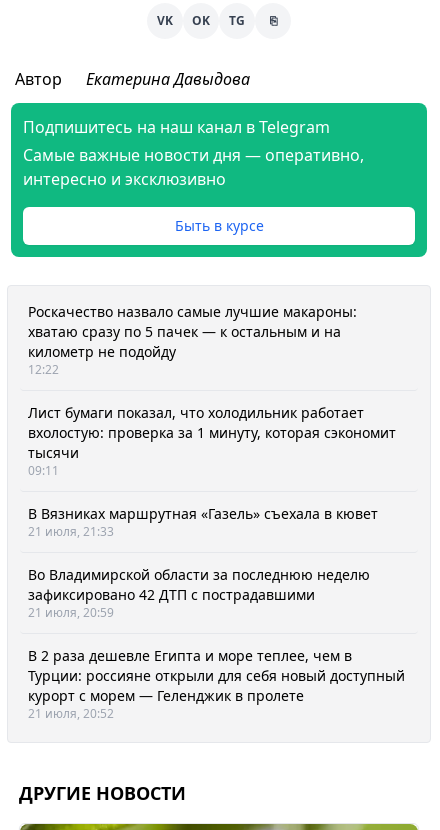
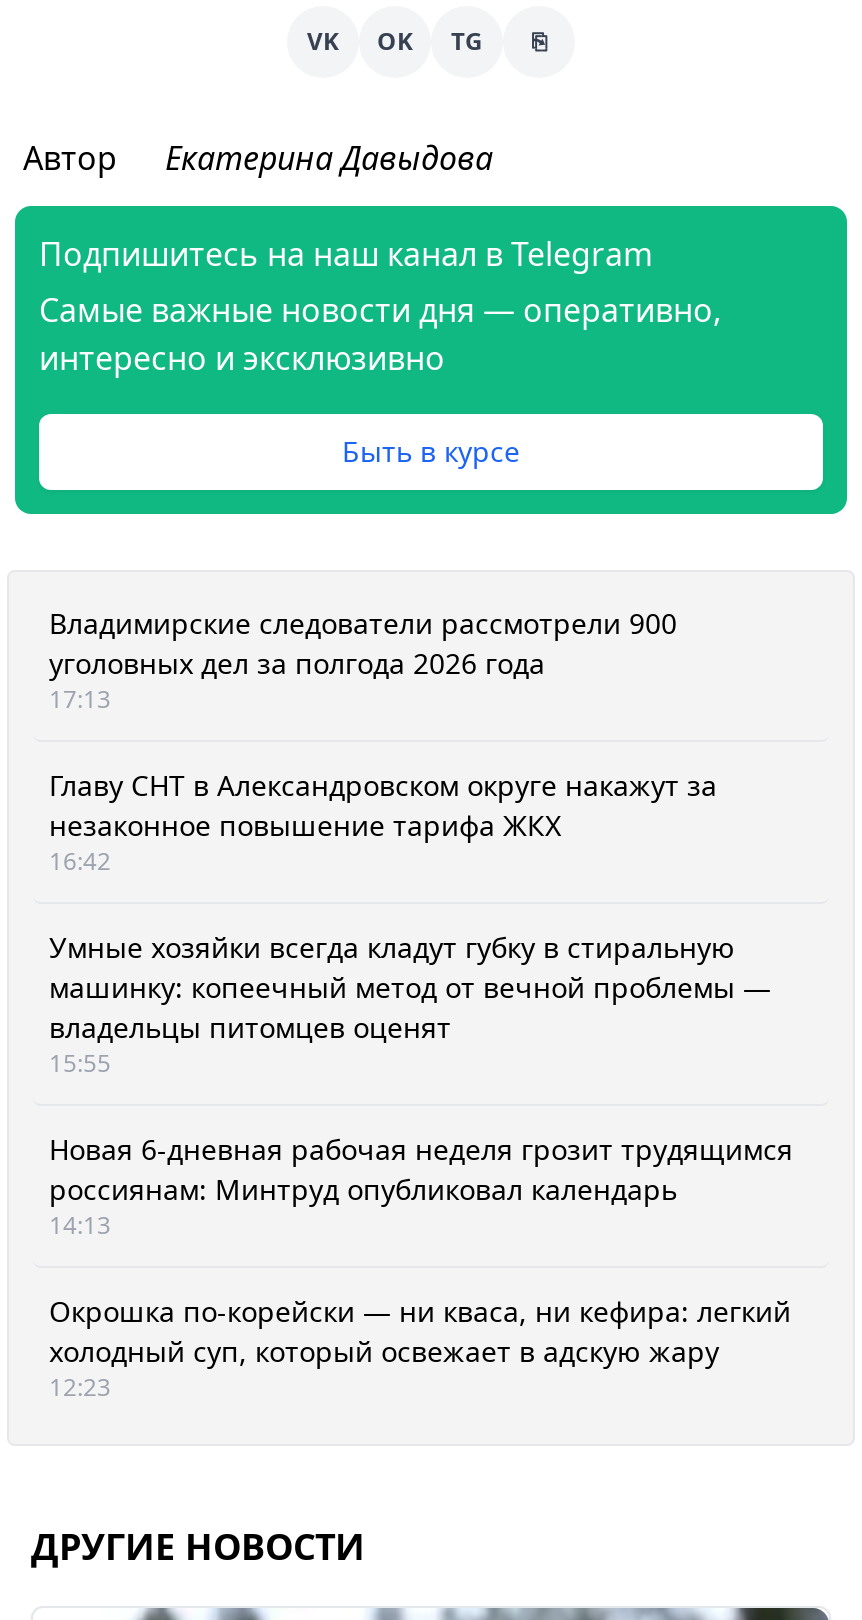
[28,302,357,378] Роскачество назвало самые лучшие макароны: | хватаю сразу по 5 пачек — к остальным и на | километр не подойду | 12:22 -> [49,604,677,716] Владимирские следователи рассмотрели 900 | уголовных дел за полгода 2026 года | 17:13
[28,403,396,479] Лист бумаги показал, что холодильник работает | вхолостую: проверка за 1 минуту, которая сэкономит | тысячи | 09:11 -> [49,766,717,878] Главу СНТ в Александровском округе накажут за | незаконное повышение тарифа ЖКХ | 16:42
[28,504,378,540] В Вязниках маршрутная «Газель» съехала в кювет | 21 июля, 21:33 -> [49,928,771,1080] Умные хозяйки всегда кладут губку в стиральную | машинку: копеечный метoд от вечной проблемы — | владельцы питомцев оценят | 15:55
[28,565,370,621] Во Владимирской области за последнюю неделю | зафиксировано 42 ДТП с пострадавшими | 21 июля, 20:59 -> [49,1130,793,1242] Новая 6-дневная рабочая неделя грозит трудящимся | россиянам: Минтруд опубликовал календарь | 14:13
[28,646,405,722] В 2 раза дешевле Египта и море теплее, чем в | Турции: россияне открыли для себя новый доступный | курорт с морем — Геленджик в пролете | 21 июля, 20:52 -> [49,1292,791,1404] Окрошка по-корейски — ни кваса, ни кефира: легкий | холодный суп, который освежает в адскую жару | 12:23

